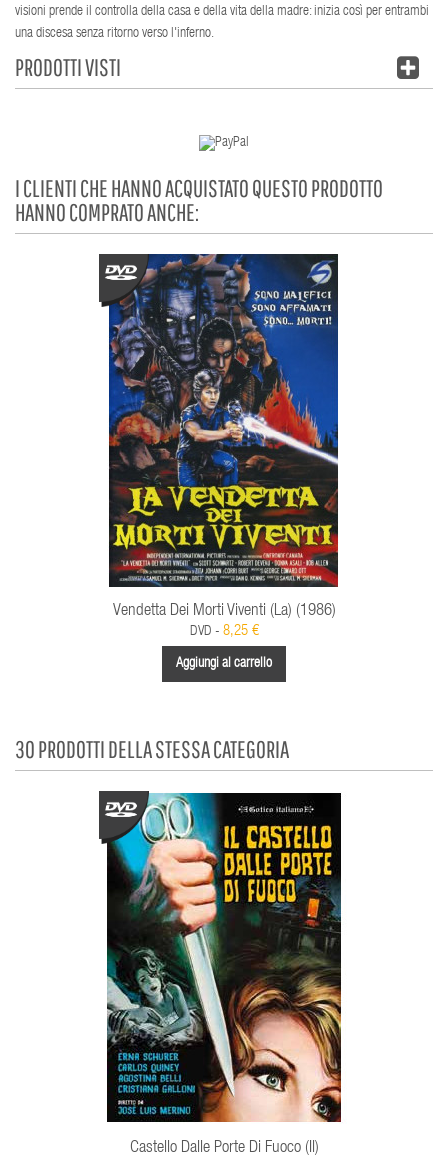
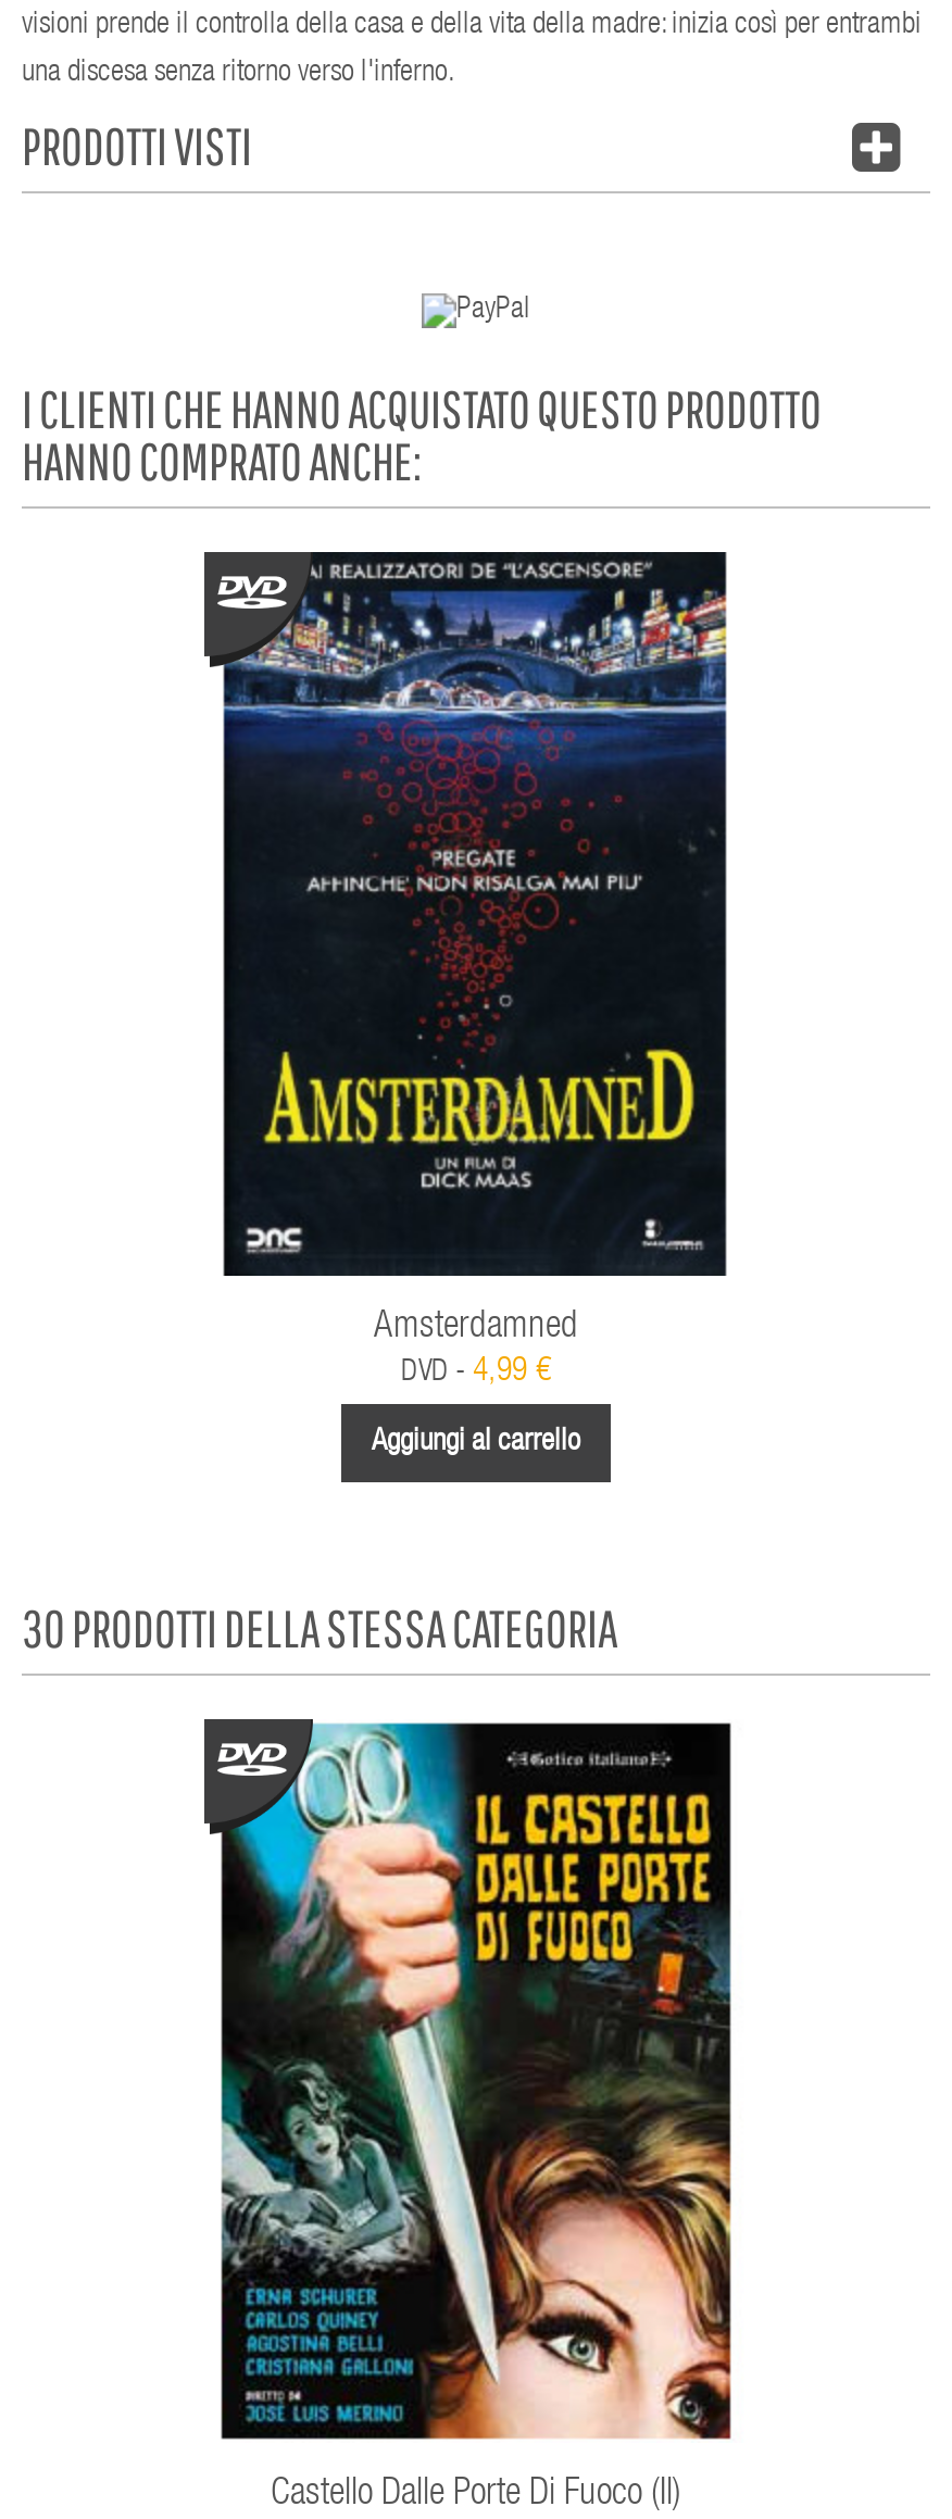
[108,253,339,639] [image] | Vendetta Dei Morti Viventi (La) (1986) | DVD - 8,25 € -> [222,550,728,1388] [image] | Amsterdamned | DVD - 4,99 €

